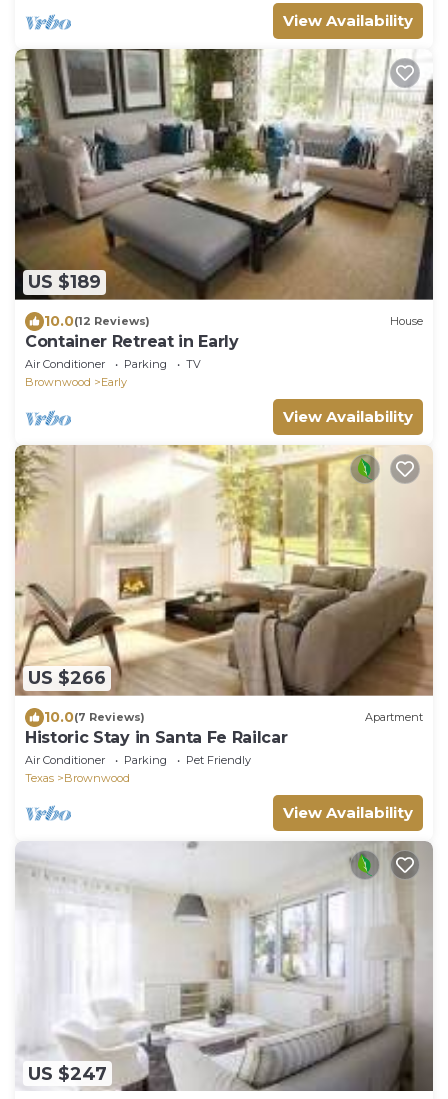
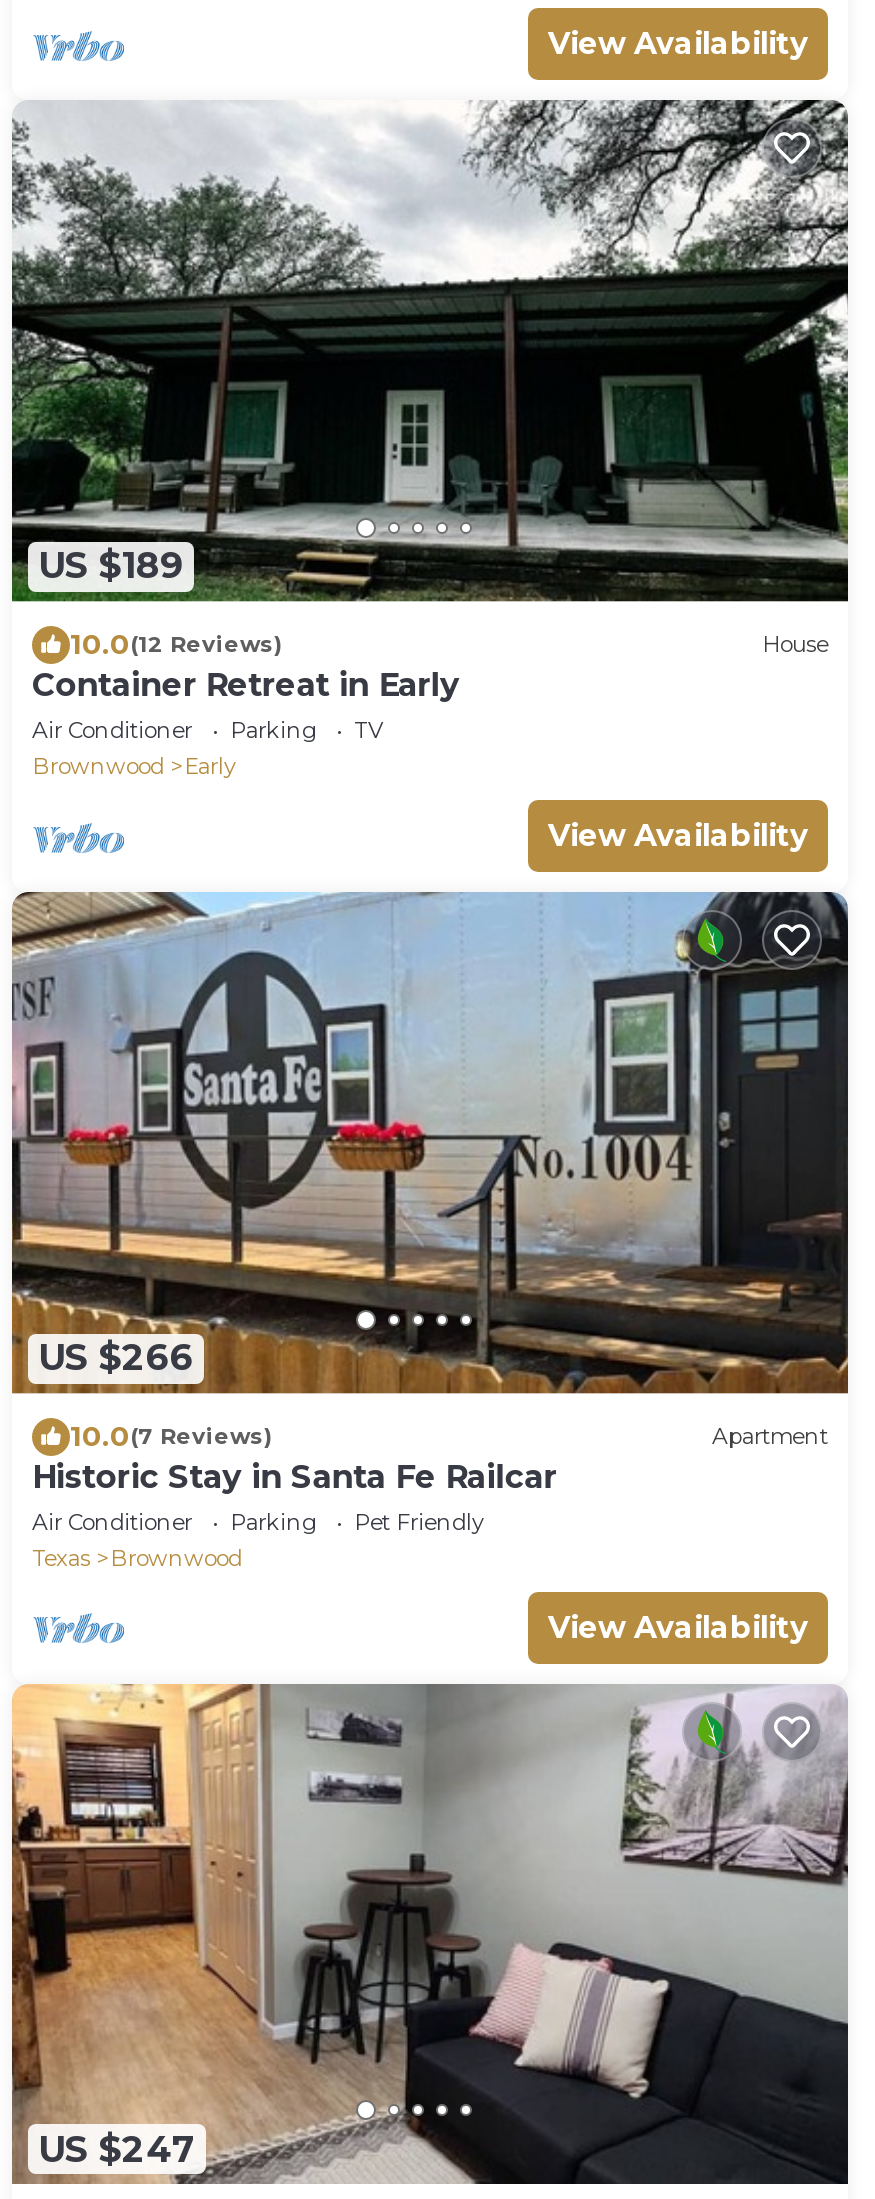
[14,48,434,300] [image] -> [12,98,850,602] [image]
[14,444,434,696] [image] -> [10,890,850,1394] [image]
[15,841,434,1092] [image] -> [10,1682,848,2186] [image]

